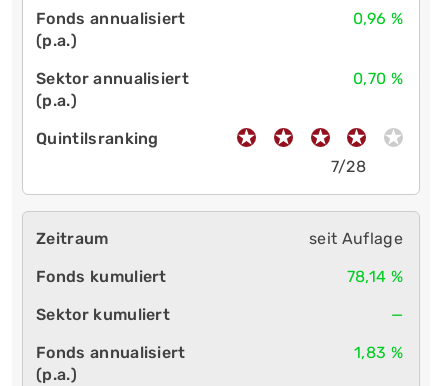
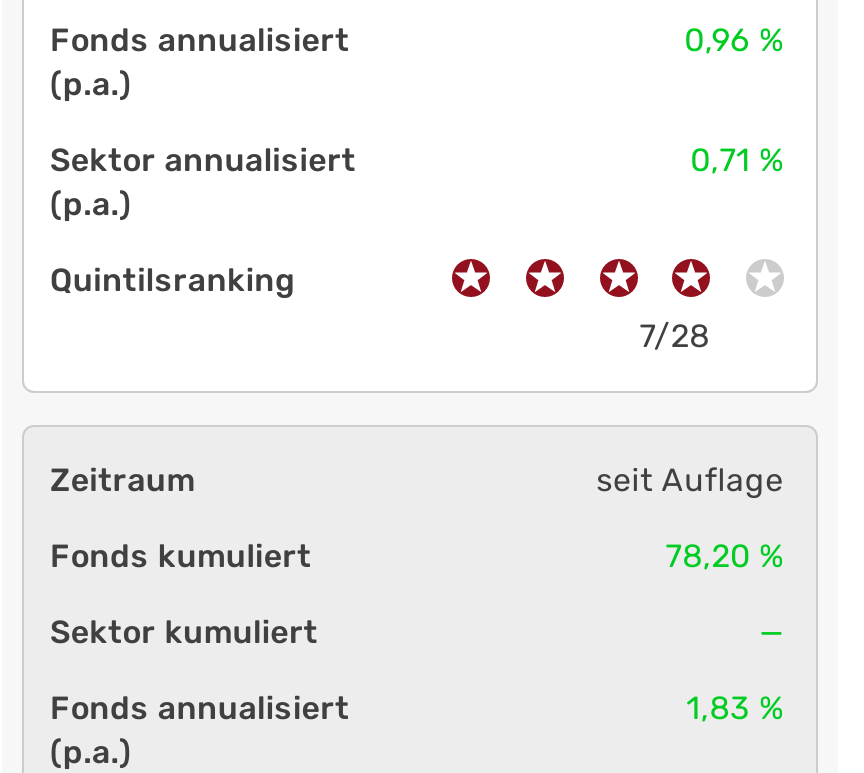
[353,69,403,88] 0,70 % -> [690,140,784,178] 0,71 %
[347,267,403,286] 78,14 % -> [666,536,784,574] 78,20 %

